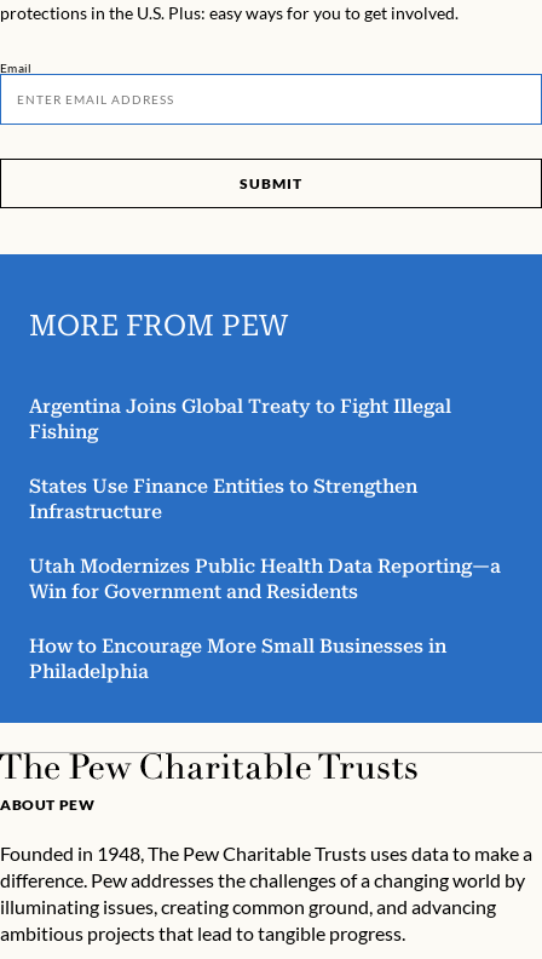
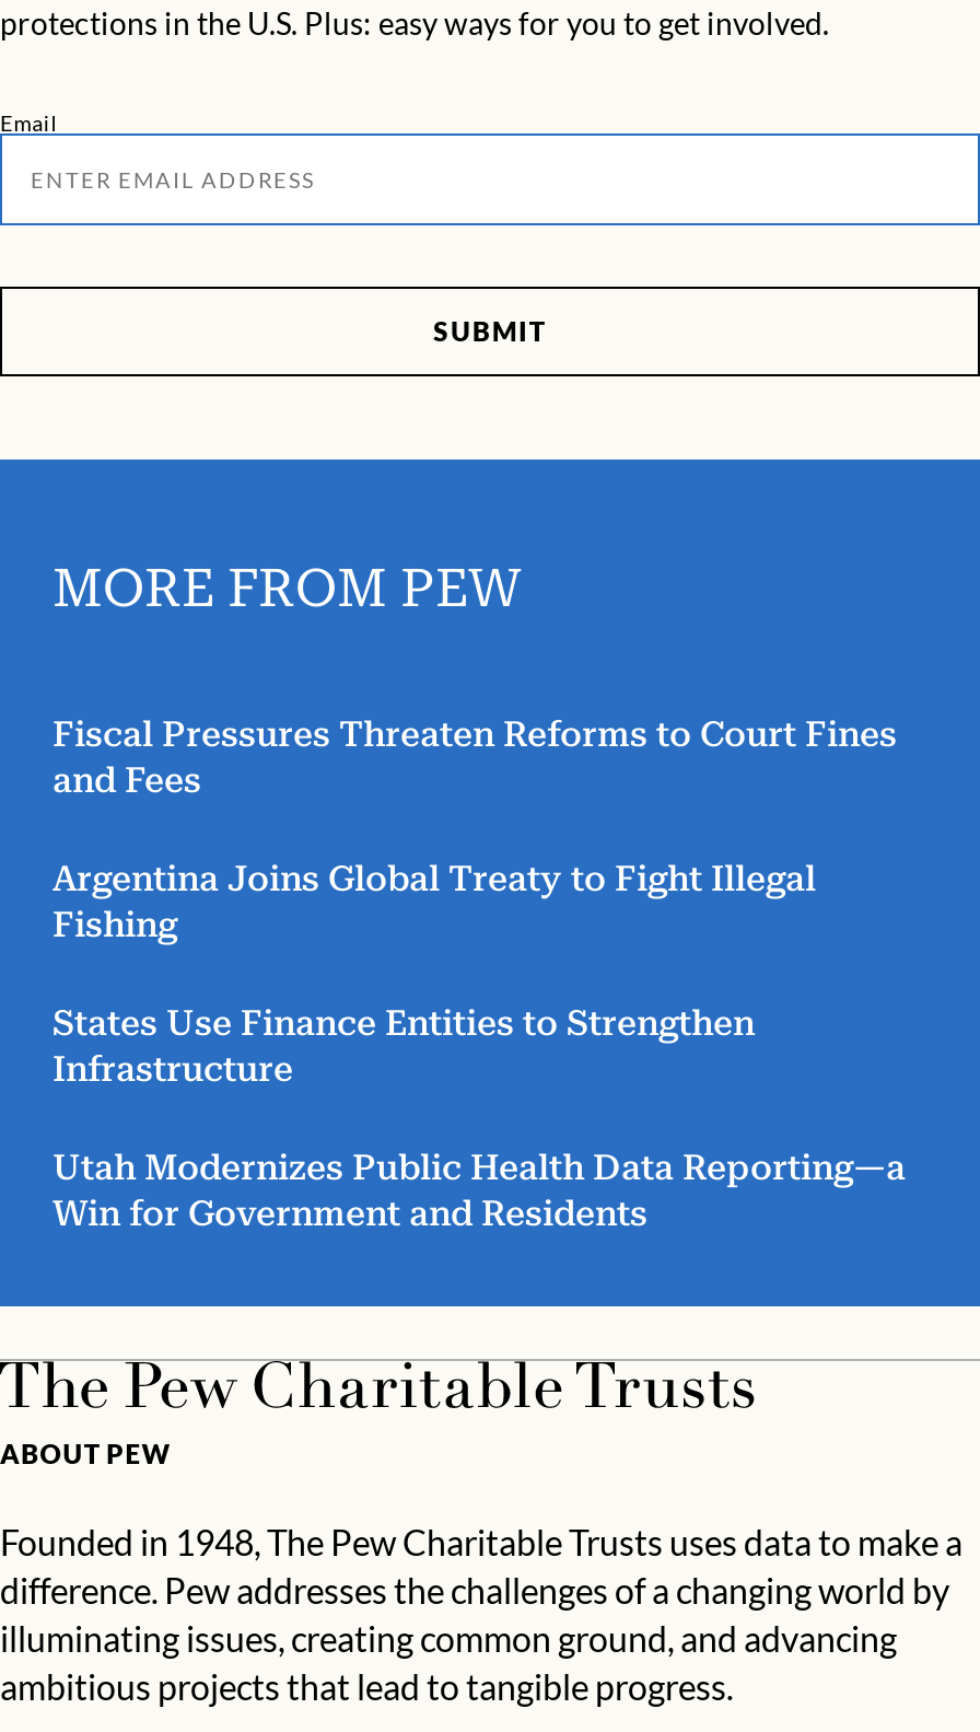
none -> [52,714,897,801] Fiscal Pressures Threaten Reforms to Court Fines | and Fees
moved [29,395,501,603] -> [52,858,906,1235]: Argentina Joins Global Treaty to Fight Illegal | Fishing | States Use Finance Entities to Strengthen | Infrastructure | Utah Modernizes Public Health Data Reporting—a | Win for Government and Residents
[29,635,446,683] How to Encourage More Small Businesses in | Philadelphia -> none

